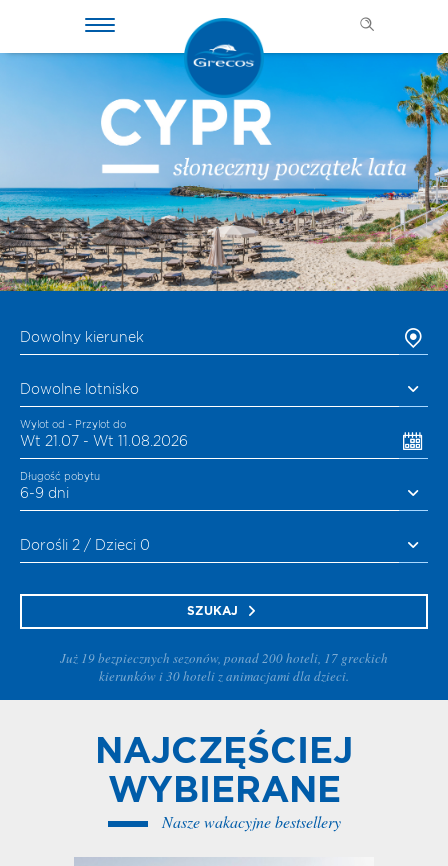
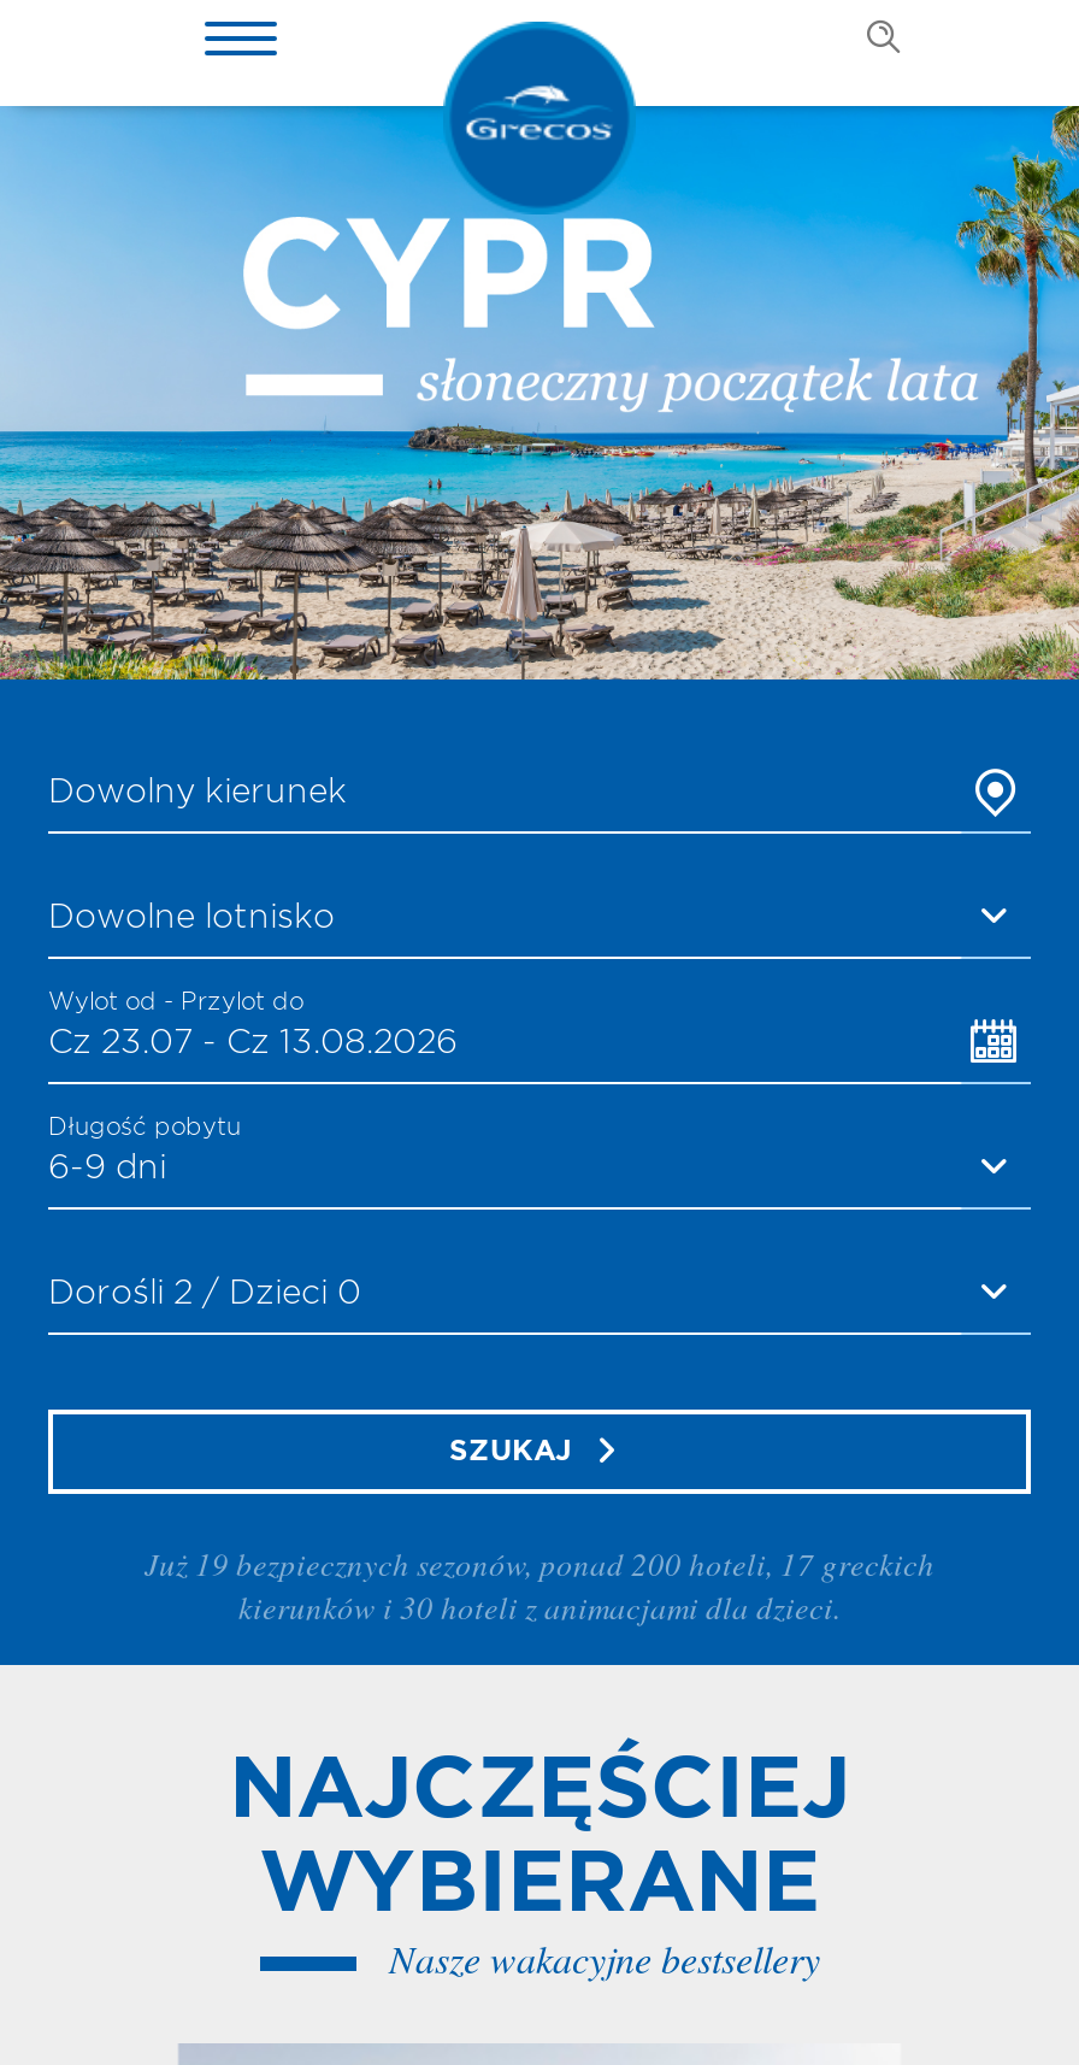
[20,435,188,449] Wt 21.07 - Wt 11.08.2026 -> [48,1026,458,1060] Cz 23.07 - Cz 13.08.2026

